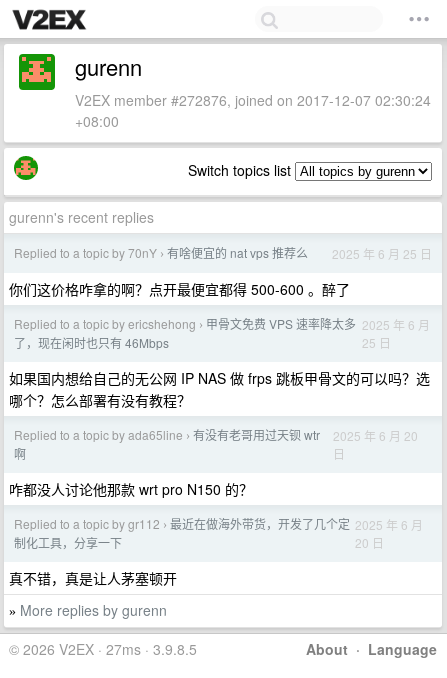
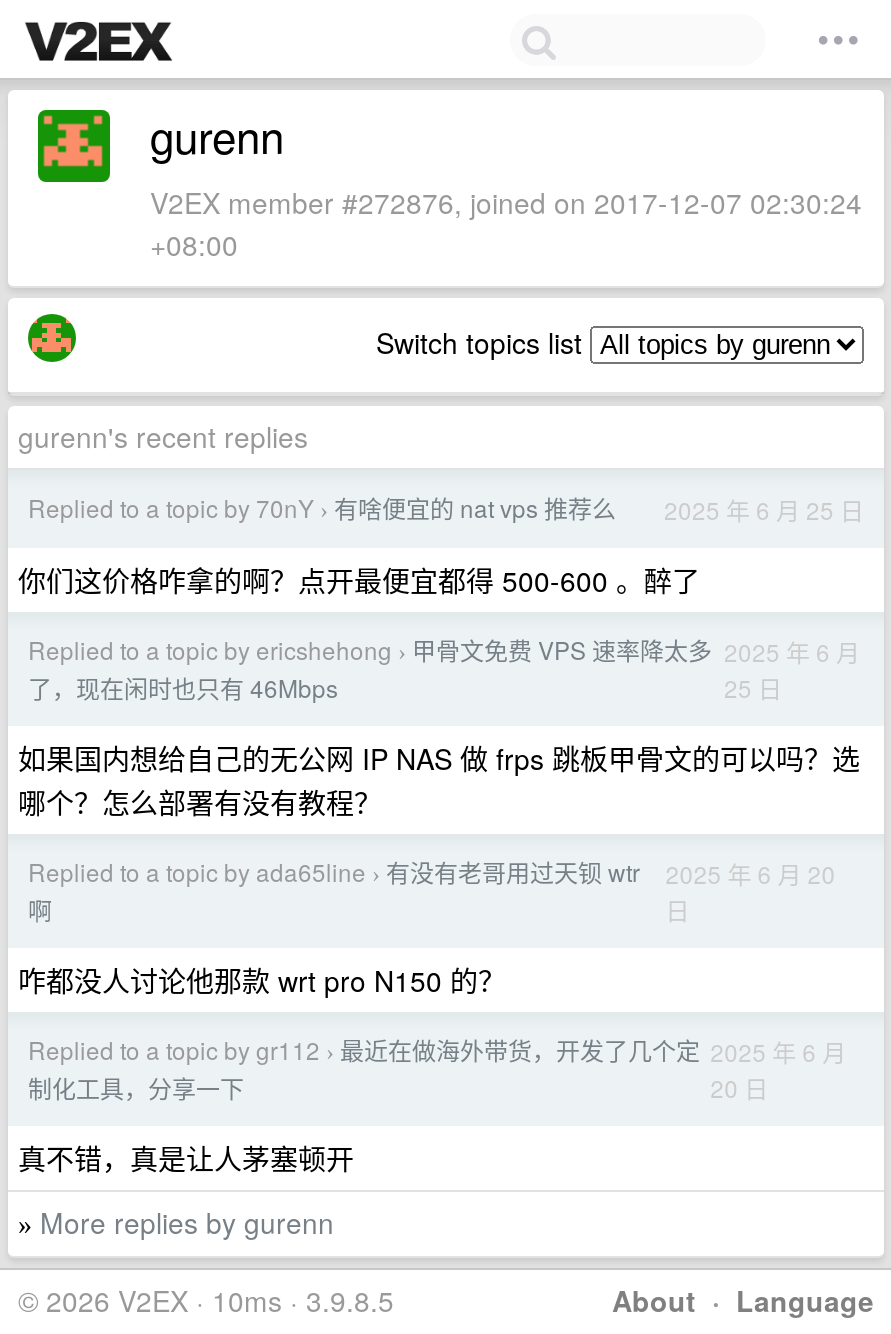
[9,639,197,659] © 2026 V2EX · 27ms · 3.9.8.5 -> [18,1280,394,1320] © 2026 V2EX · 10ms · 3.9.8.5

